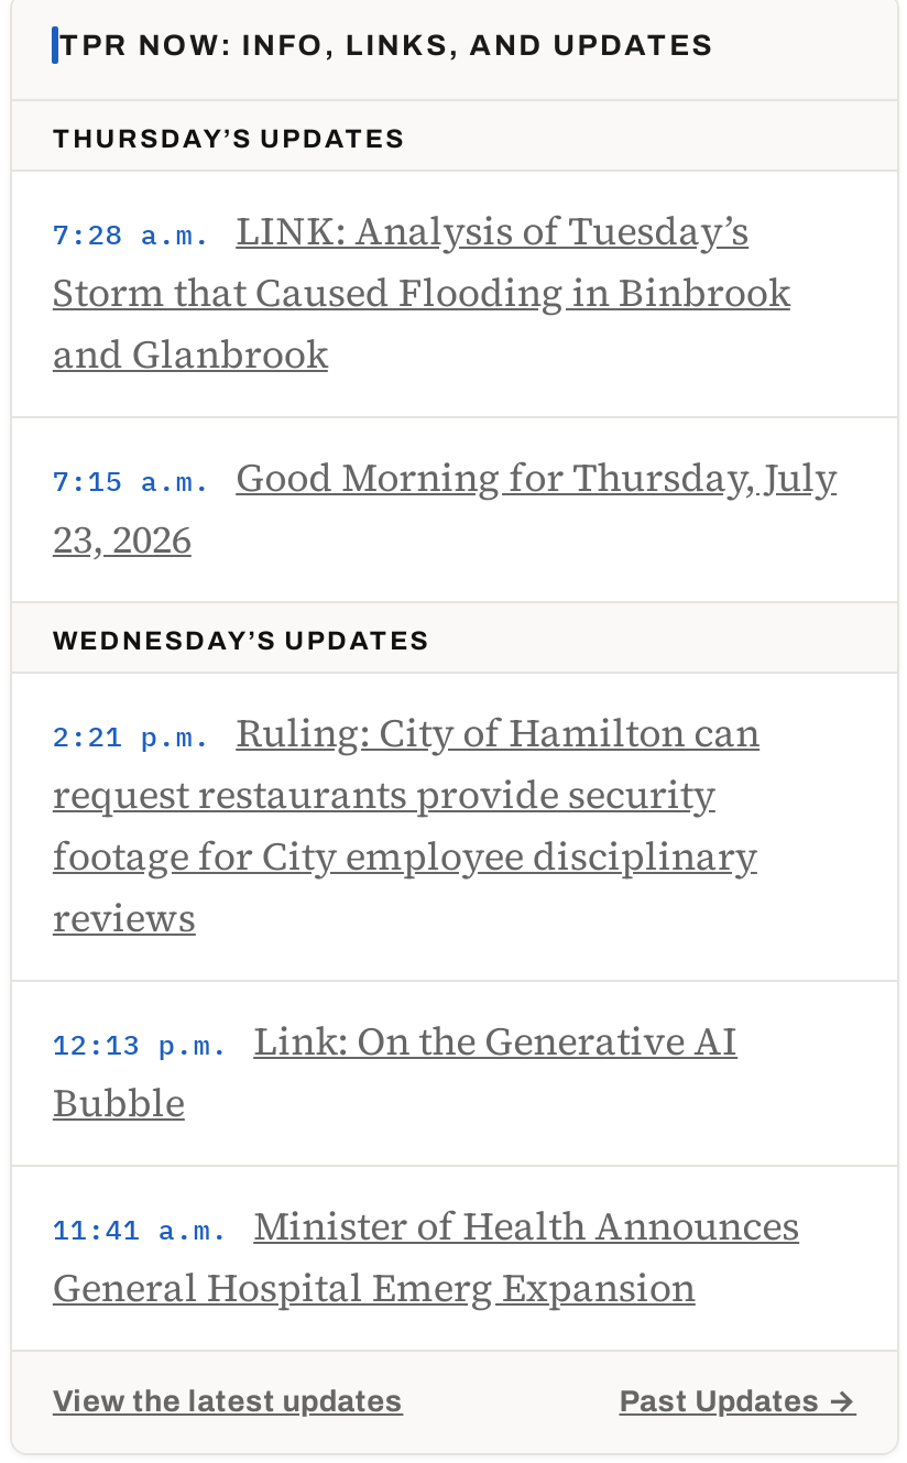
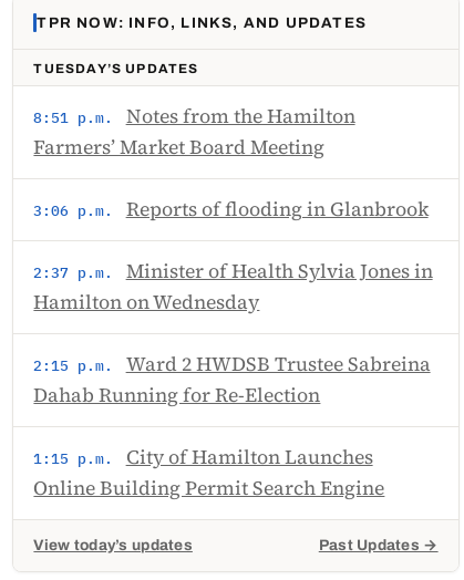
[53,124,837,1418] THURSDAY’S UPDATES | 7:28 a.m. | LINK: Analysis of Tuesday’s | Storm that Caused Flooding in Binbrook | and Glanbrook | 7:15 a.m. | Good Morning for Thursday, July | 23, 2026 | WEDNESDAY’S UPDATES | 2:21 p.m. | Ruling: City of Hamilton can | request restaurants provide security | footage for City employee disciplinary | reviews | 12:13 p.m. | Link: On the Generative AI | Bubble | 11:41 a.m. | Minister of Health Announces | General Hospital Emerg Expansion | View the latest updates -> [34,62,433,554] TUESDAY’S UPDATES | 8:51 p.m. | Notes from the Hamilton | Farmers’ Market Board Meeting | 3:06 p.m. | Reports of flooding in Glanbrook | 2:37 p.m. | Minister of Health Sylvia Jones in | Hamilton on Wednesday | 2:15 p.m. | Ward 2 HWDSB Trustee Sabreina | Dahab Running for Re-Election | 1:15 p.m. | City of Hamilton Launches | Online Building Permit Search Engine | View today’s updates

